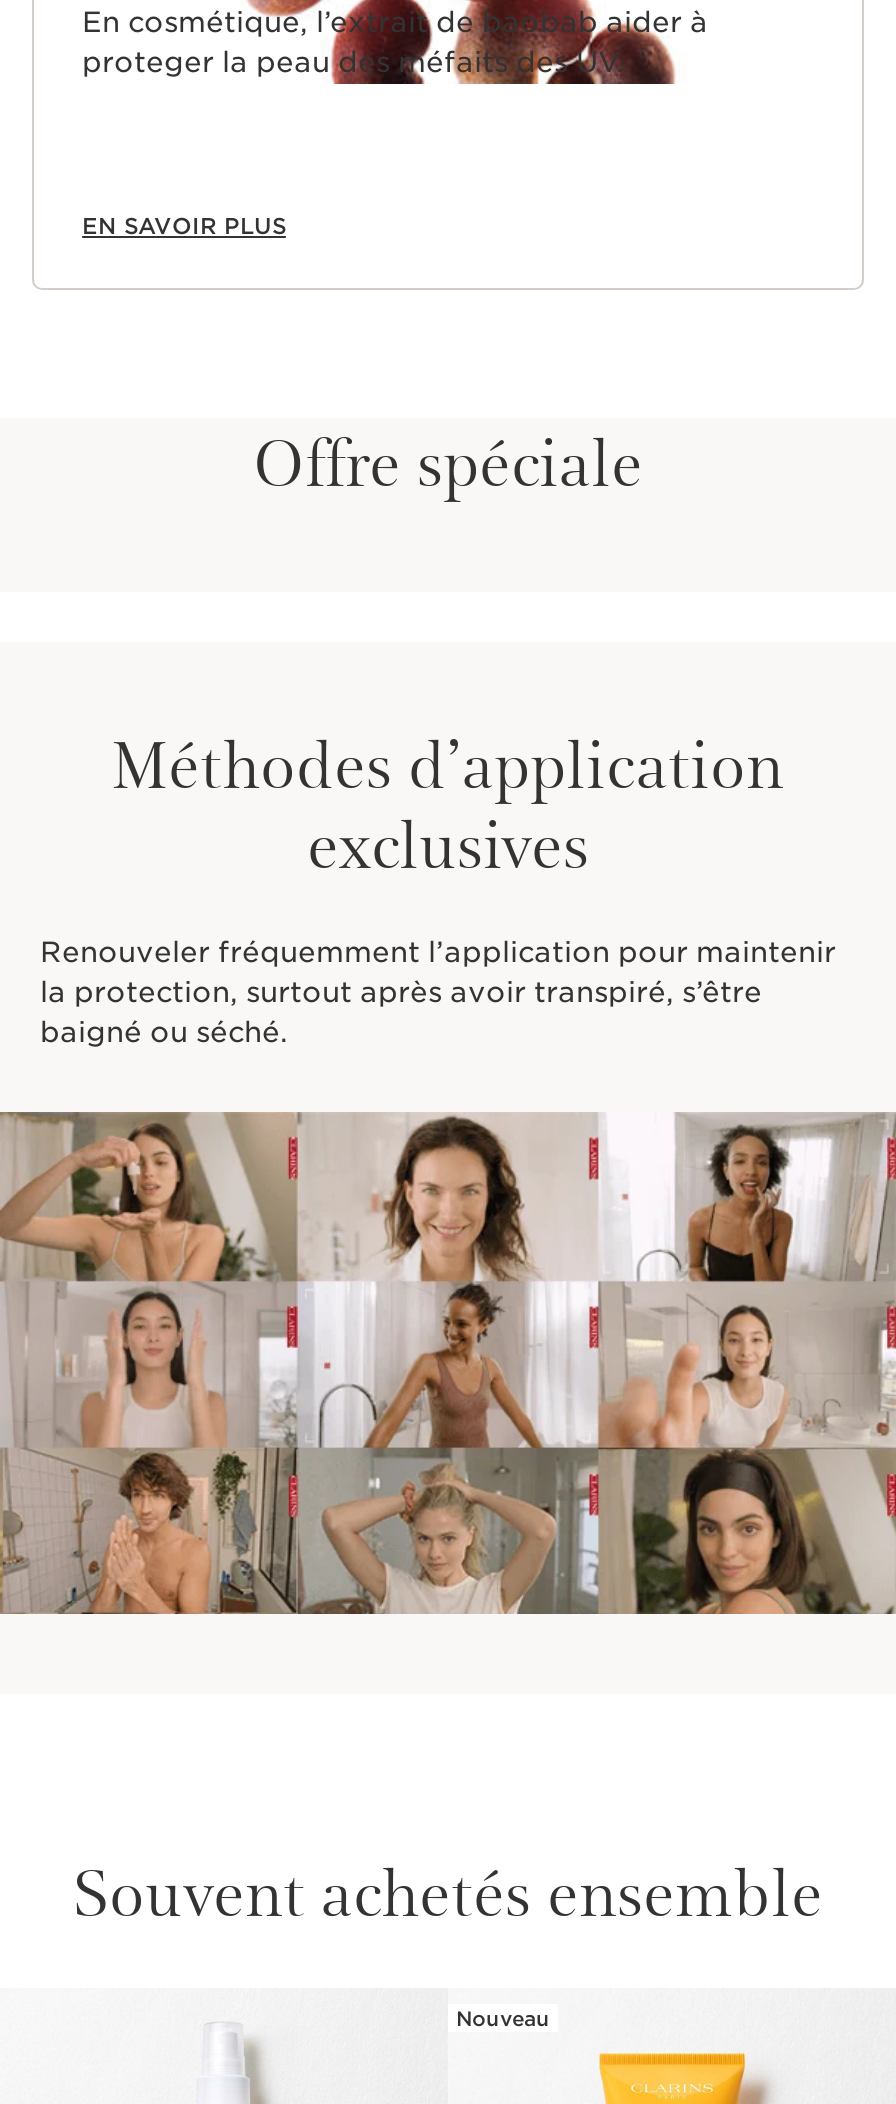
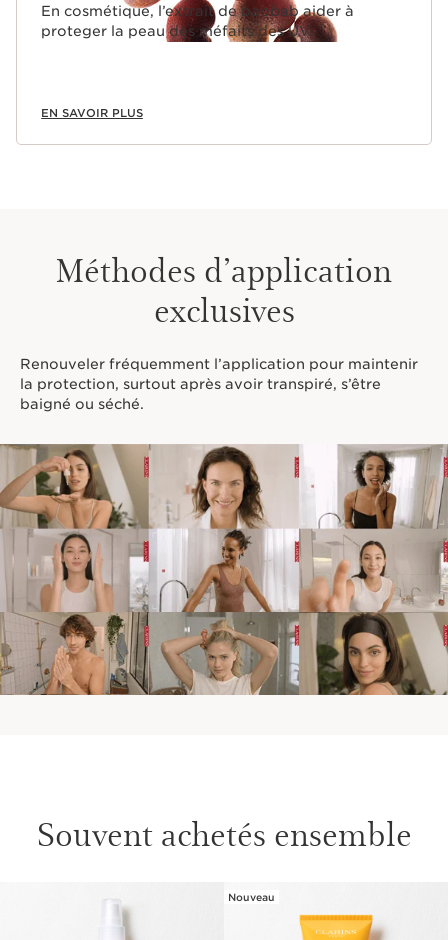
[253,414,643,504] Offre spéciale -> none

